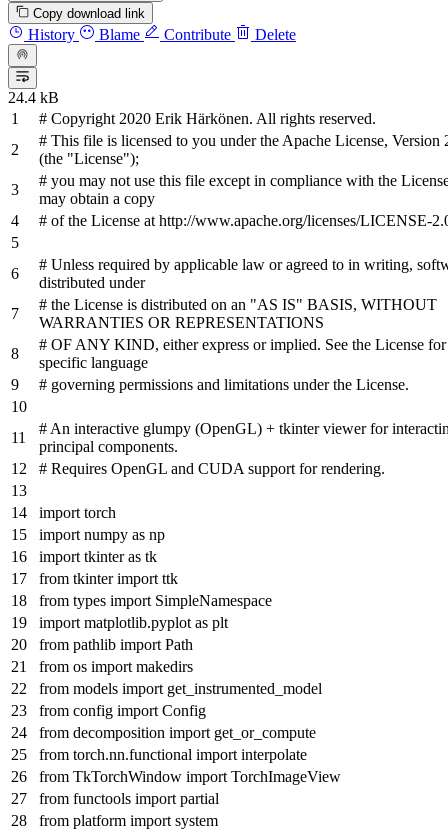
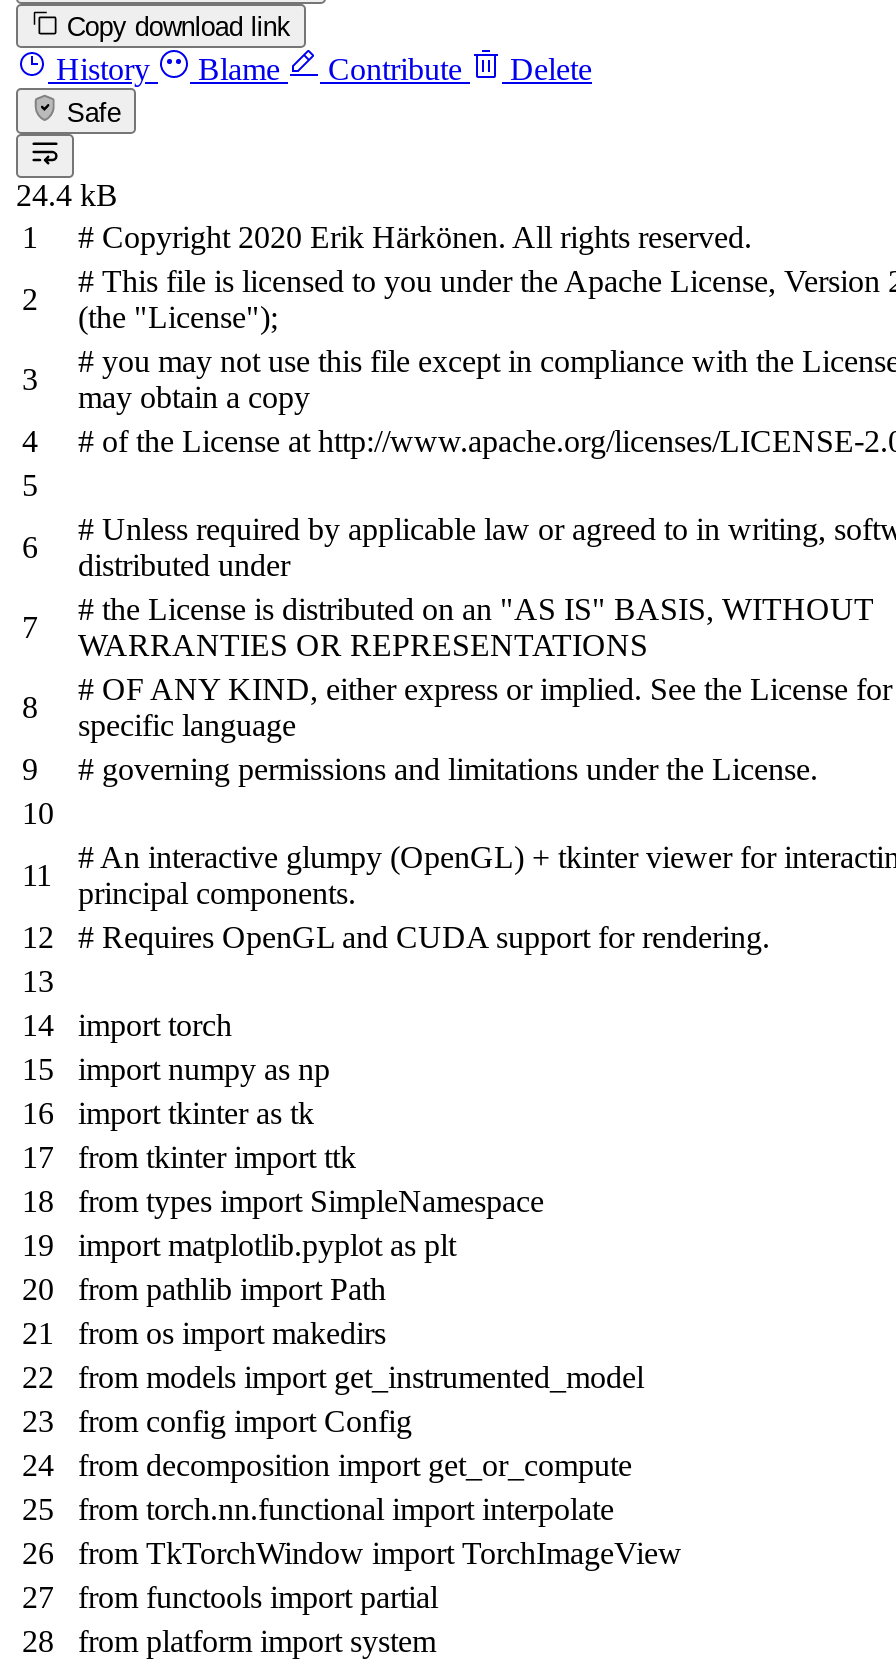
none -> [67,97,121,127] Safe

